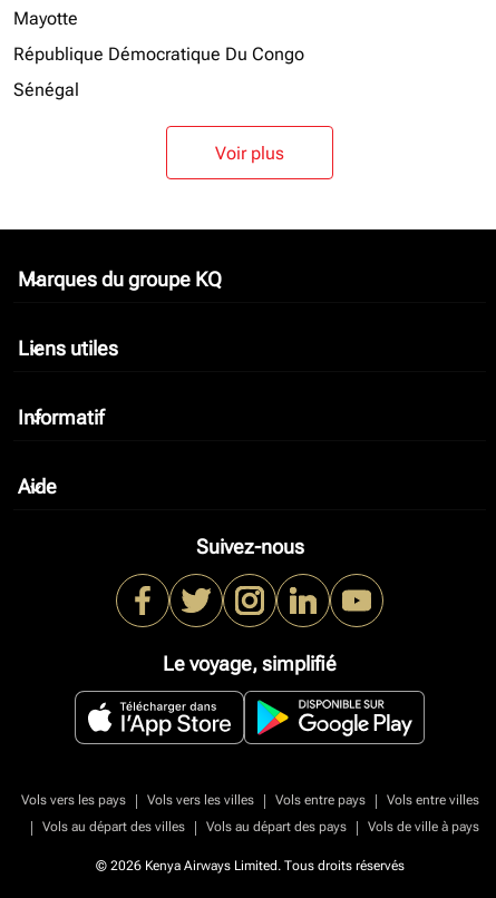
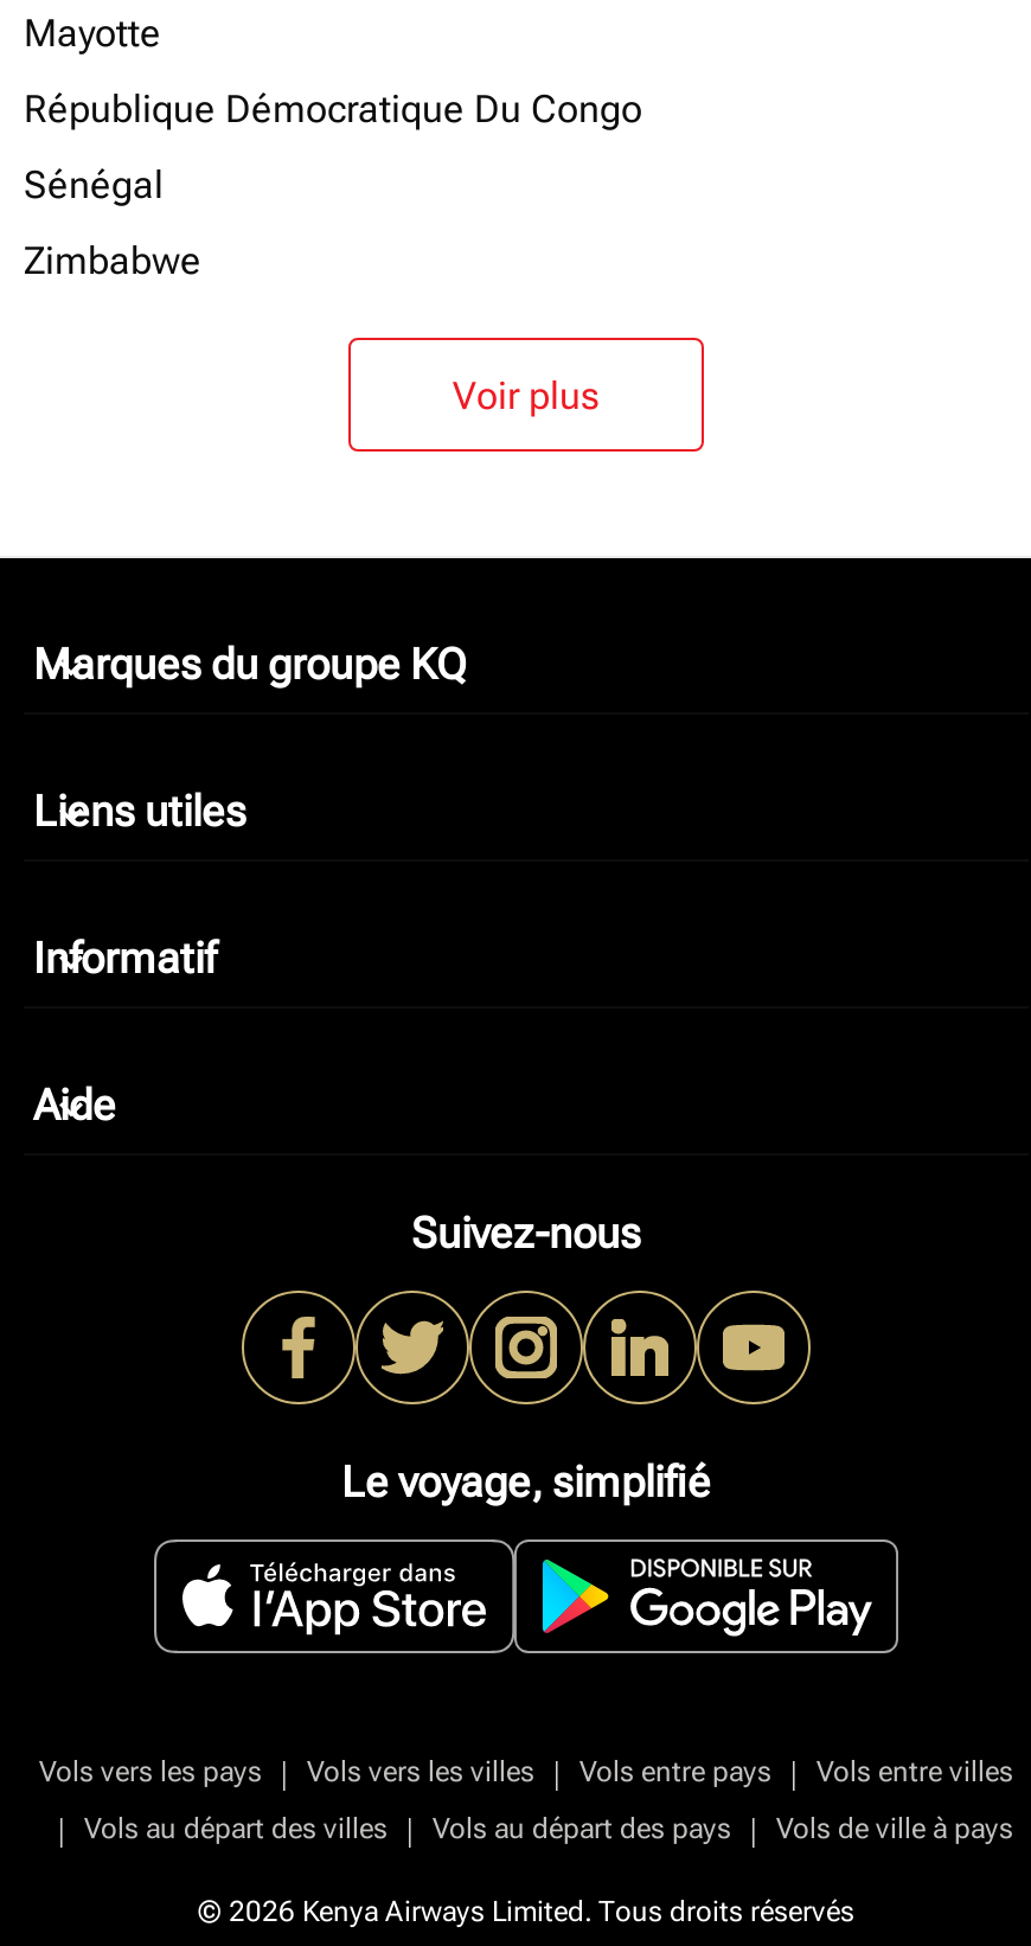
none -> [24,239,201,284] Zimbabwe

